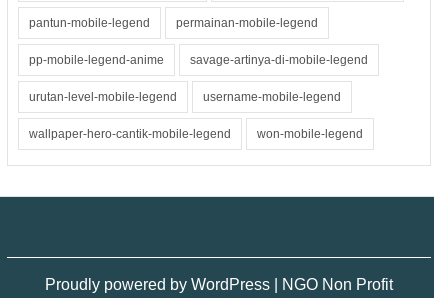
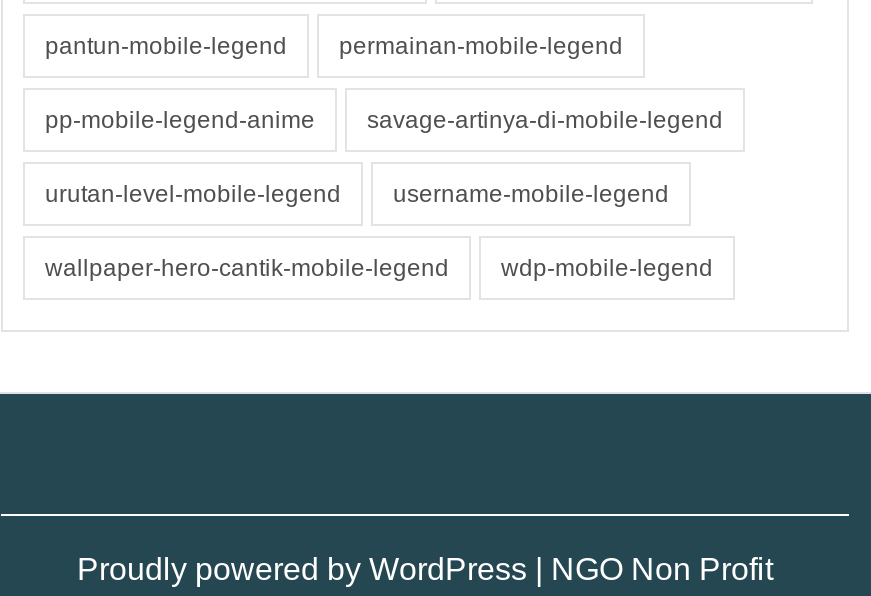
[257,127,363,141] won-mobile-legend -> [501,254,713,282] wdp-mobile-legend

